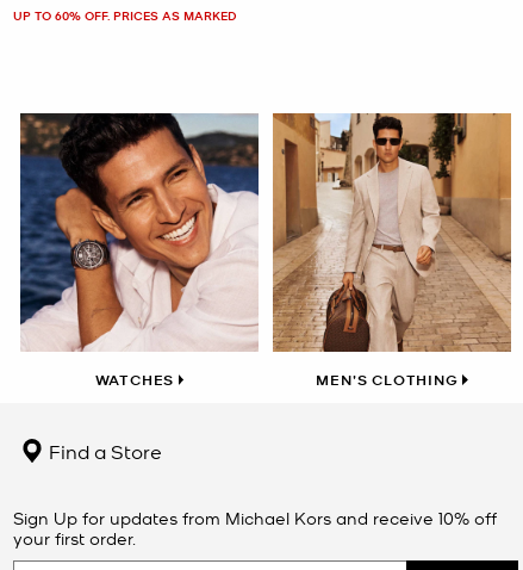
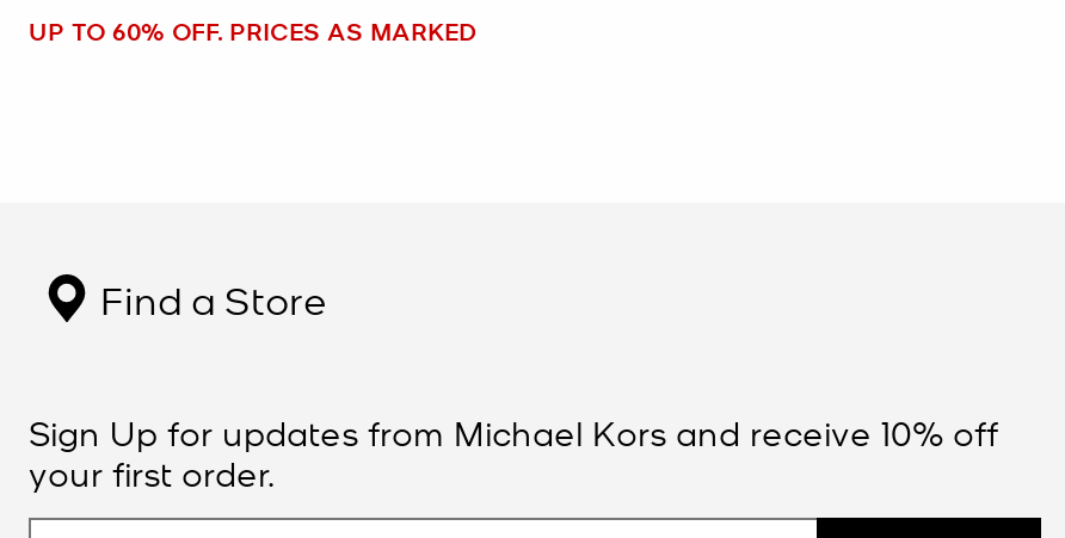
[19,112,458,390] [image] | WATCHES | MEN’S CLOTHING -> none
[272,112,512,353] [image] -> none

